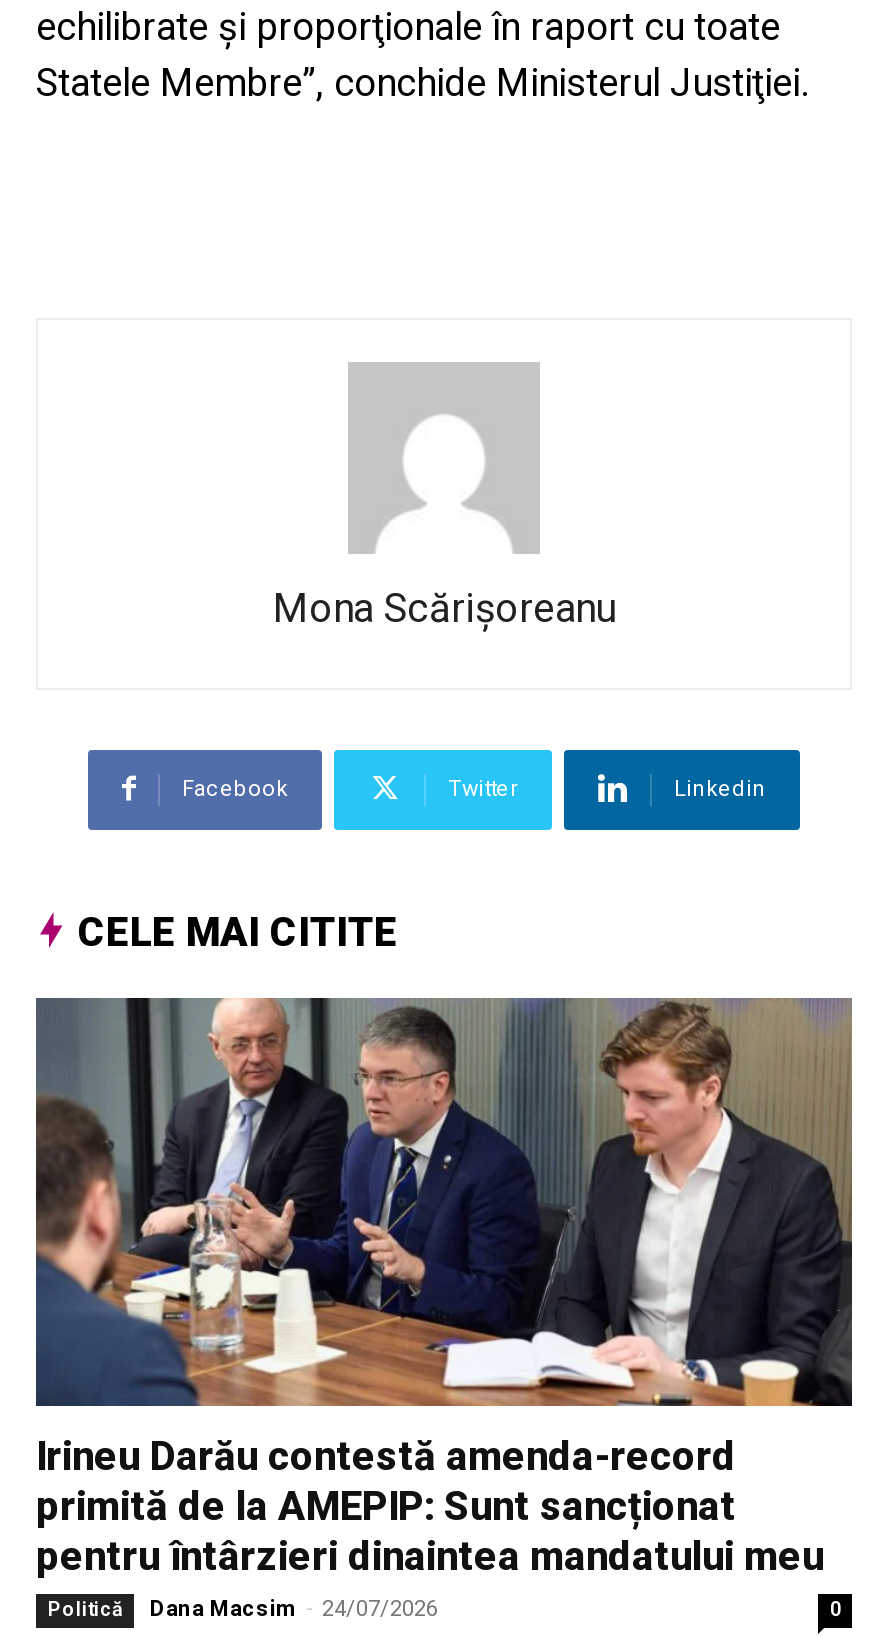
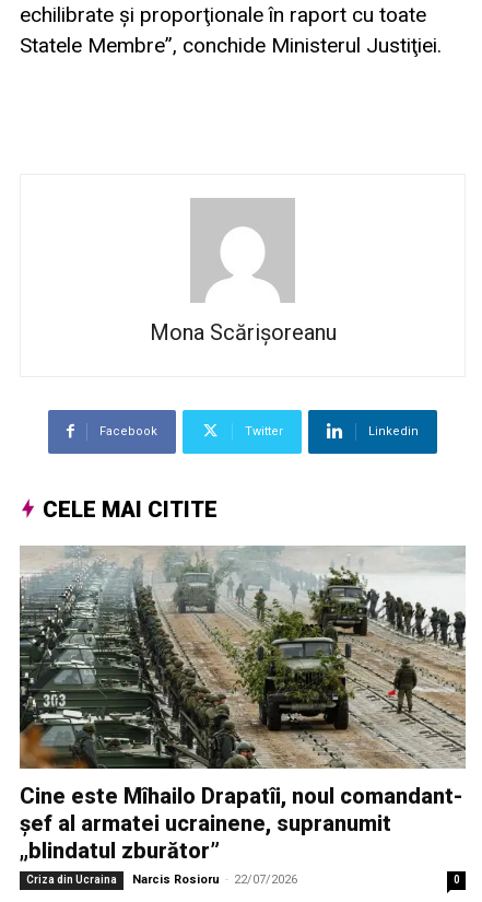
[34,998,854,1622] [image] | Irineu Darău contestă amenda-record | primită de la AMEPIP: Sunt sancționat | pentru întârzieri dinaintea mandatului meu | Politică | Dana Macsim - 24/07/2026 -> [19,546,467,887] [image] | Cine este Mîhailo Drapatîi, noul comandant- | șef al armatei ucrainene, supranumit | „blindatul zburător” | Criza din Ucraina | Narcis Rosioru - 22/07/2026

